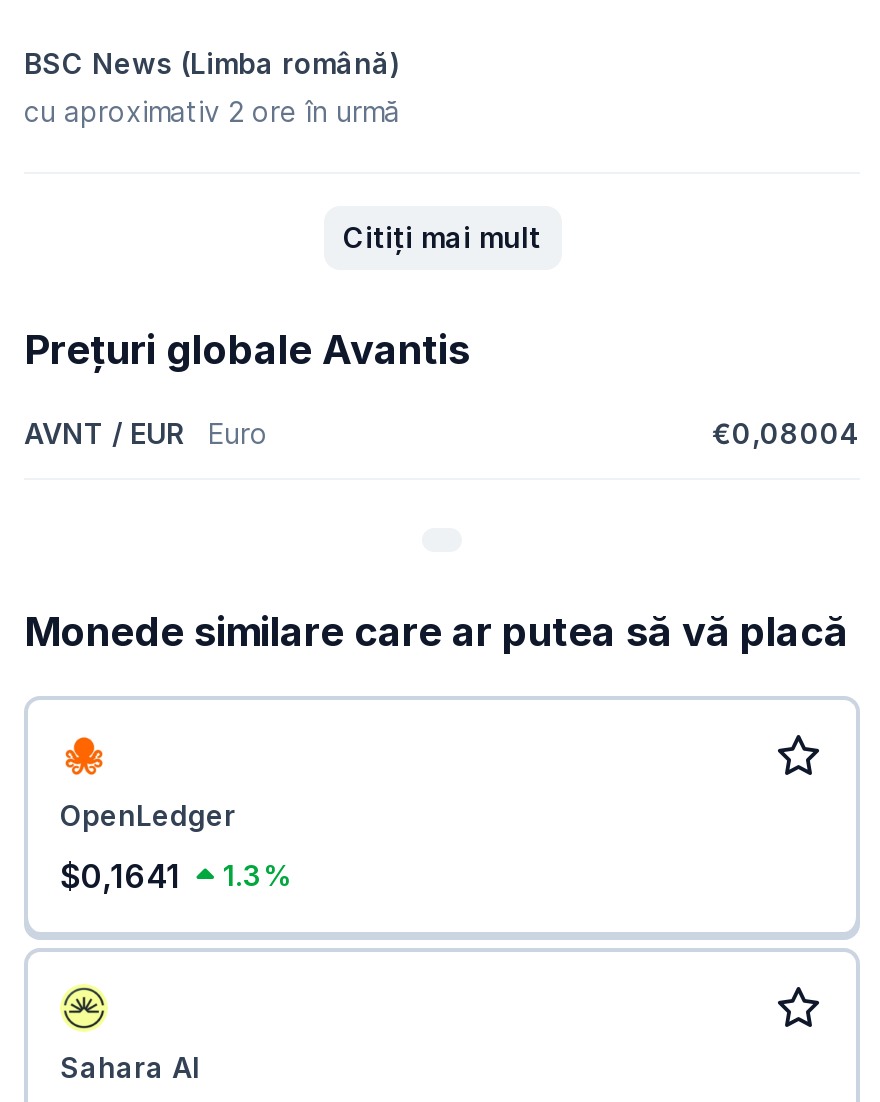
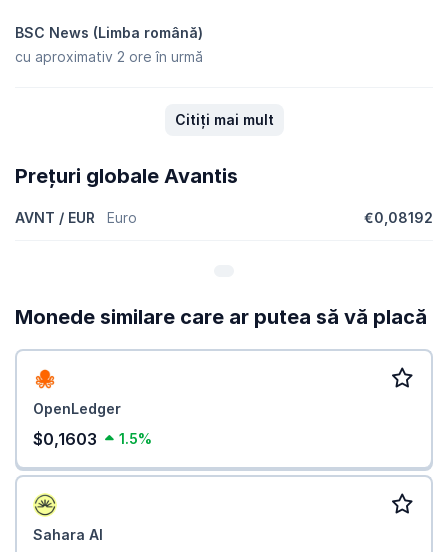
[712,417,860,451] €0,08004 -> [364,209,433,226] €0,08192
[60,857,180,897] $0,1641 -> [33,429,97,449] $0,1603
[223,859,291,893] 1.3% -> [118,430,151,447] 1.5%

